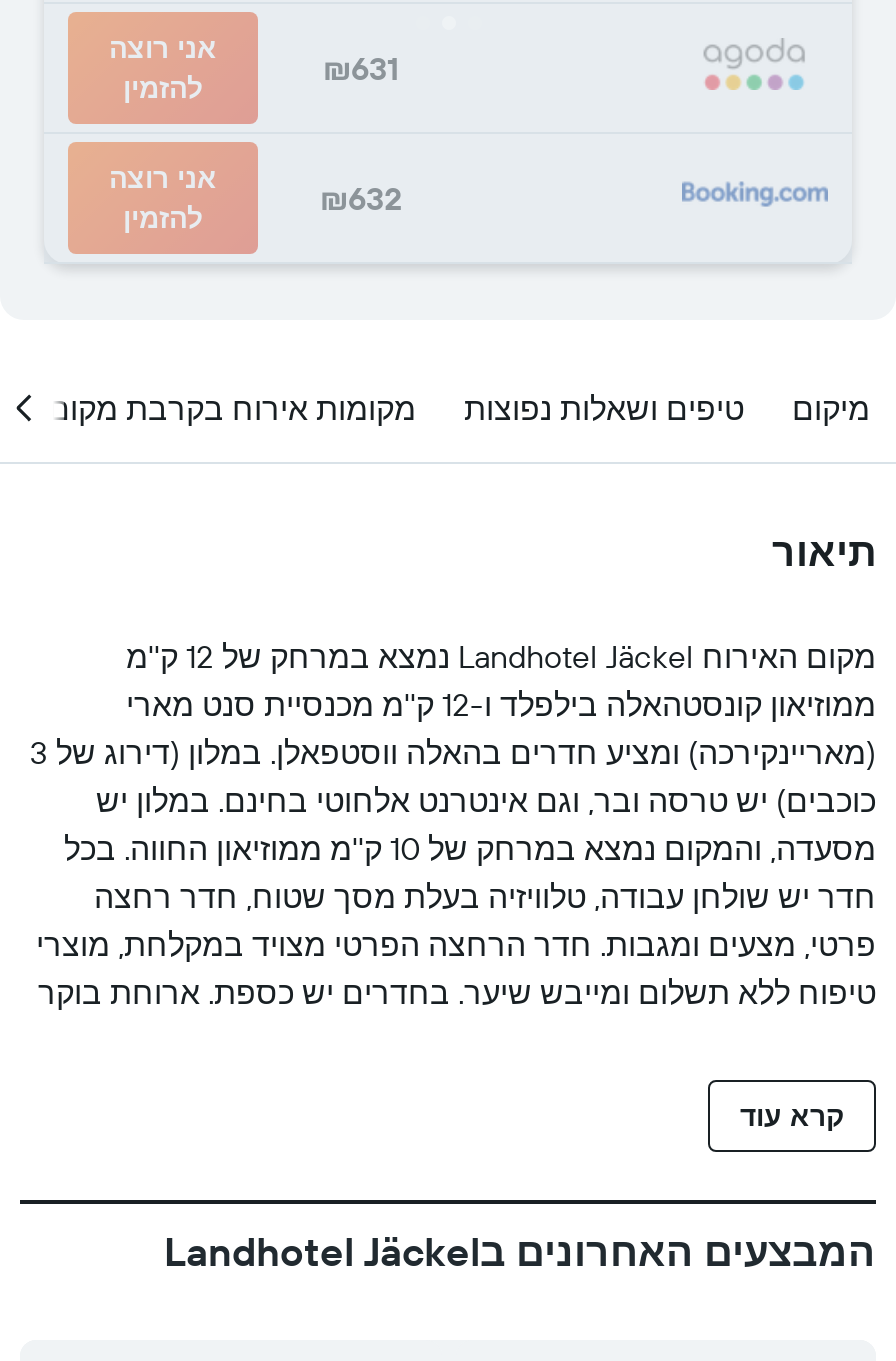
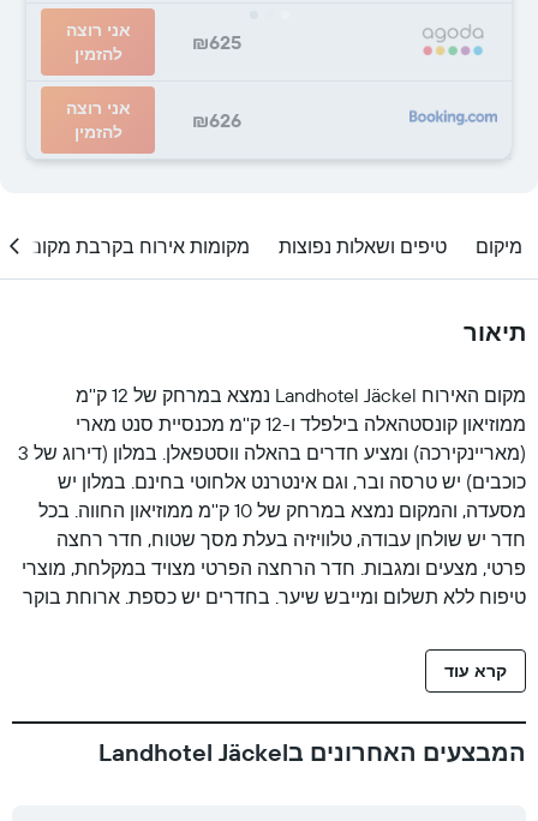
[323,48,399,88] ₪631 -> [192,30,241,54] ₪625
[320,178,402,218] ₪632 -> [192,108,241,132] ₪626

